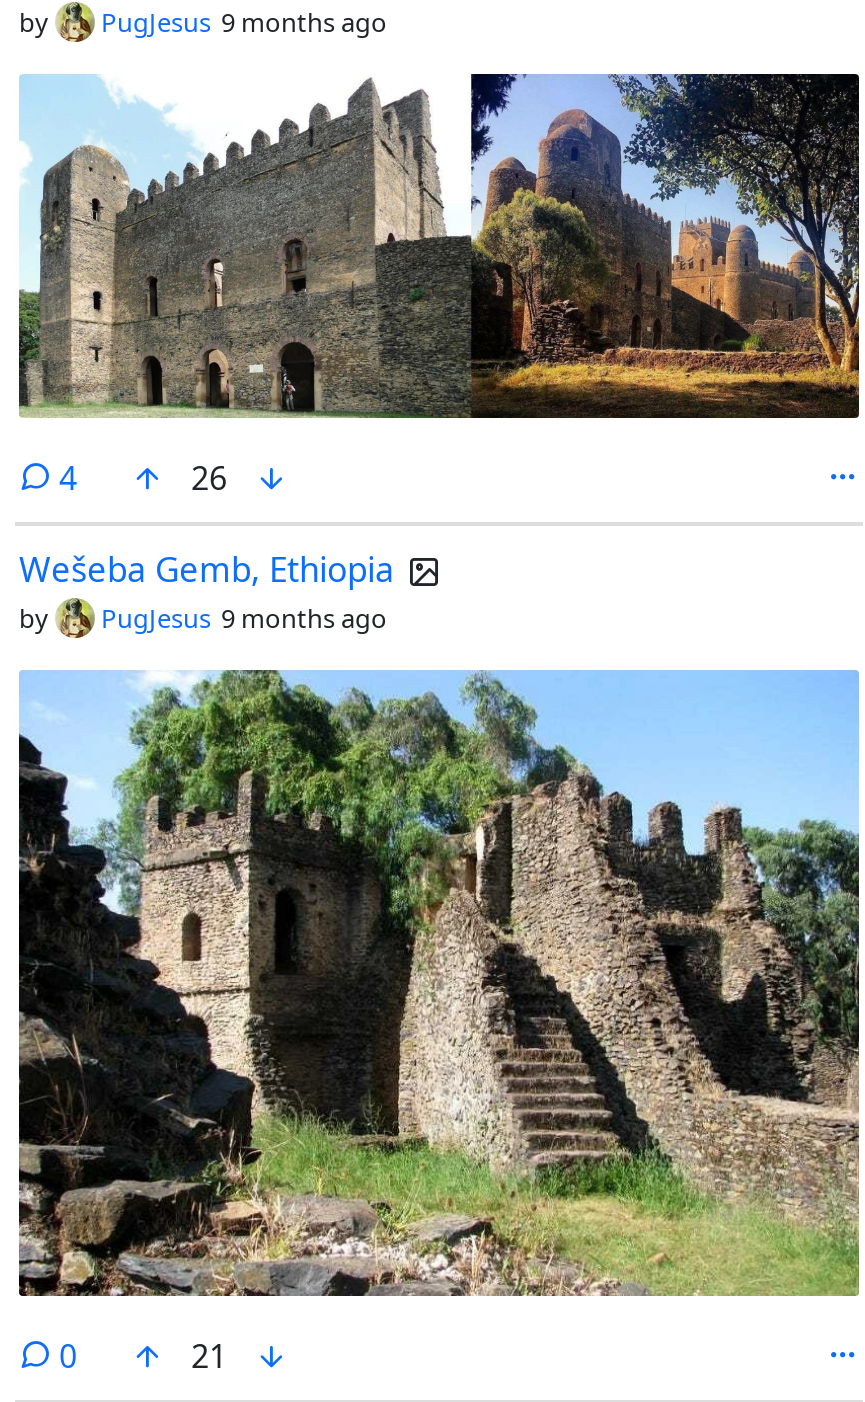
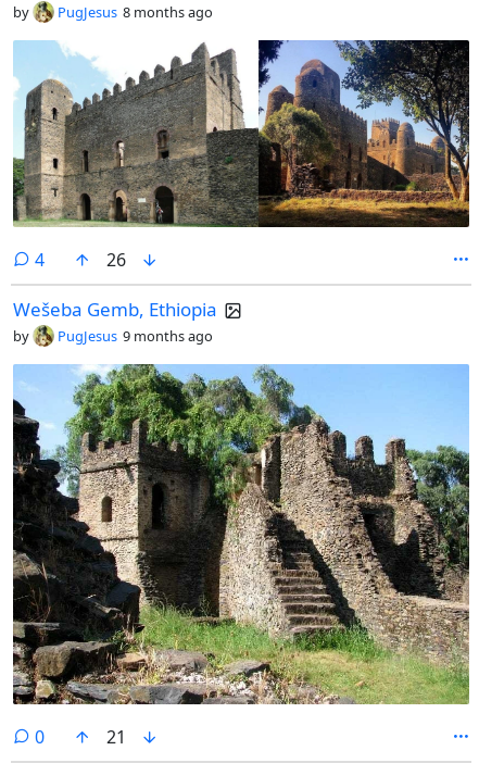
[95,4,387,40] PugJesus 9 months ago -> [54,2,213,22] PugJesus 8 months ago

